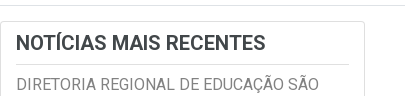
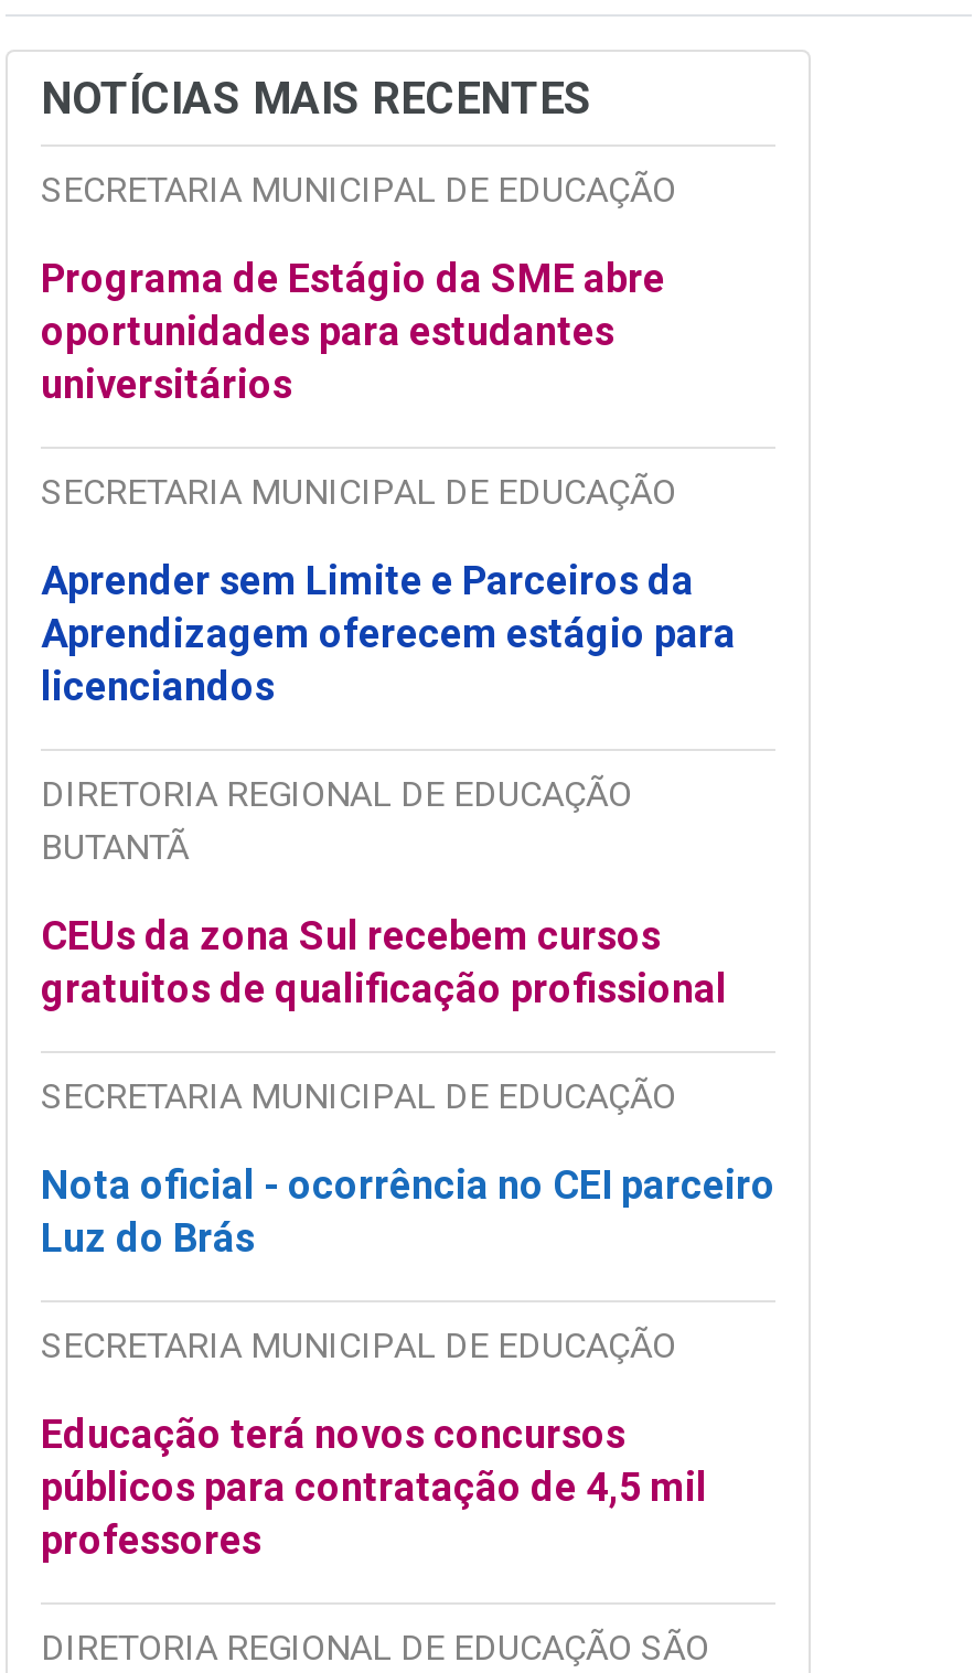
none -> [41,169,775,1562] SECRETARIA MUNICIPAL DE EDUCAÇÃO | Programa de Estágio da SME abre | oportunidades para estudantes | universitários | SECRETARIA MUNICIPAL DE EDUCAÇÃO | Aprender sem Limite e Parceiros da | Aprendizagem oferecem estágio para | licenciandos | DIRETORIA REGIONAL DE EDUCAÇÃO | BUTANTÃ | CEUs da zona Sul recebem cursos | gratuitos de qualificação profissional | SECRETARIA MUNICIPAL DE EDUCAÇÃO | Nota oficial - ocorrência no CEI parceiro | Luz do Brás | SECRETARIA MUNICIPAL DE EDUCAÇÃO | Educação terá novos concursos | públicos para contratação de 4,5 mil | professores

